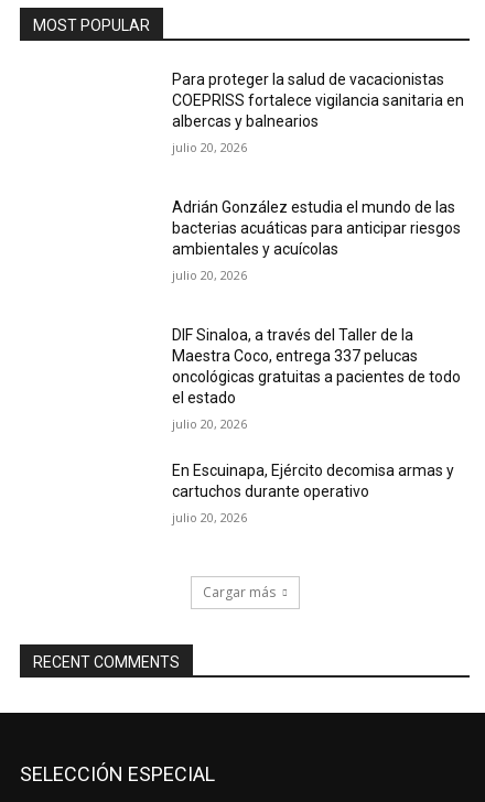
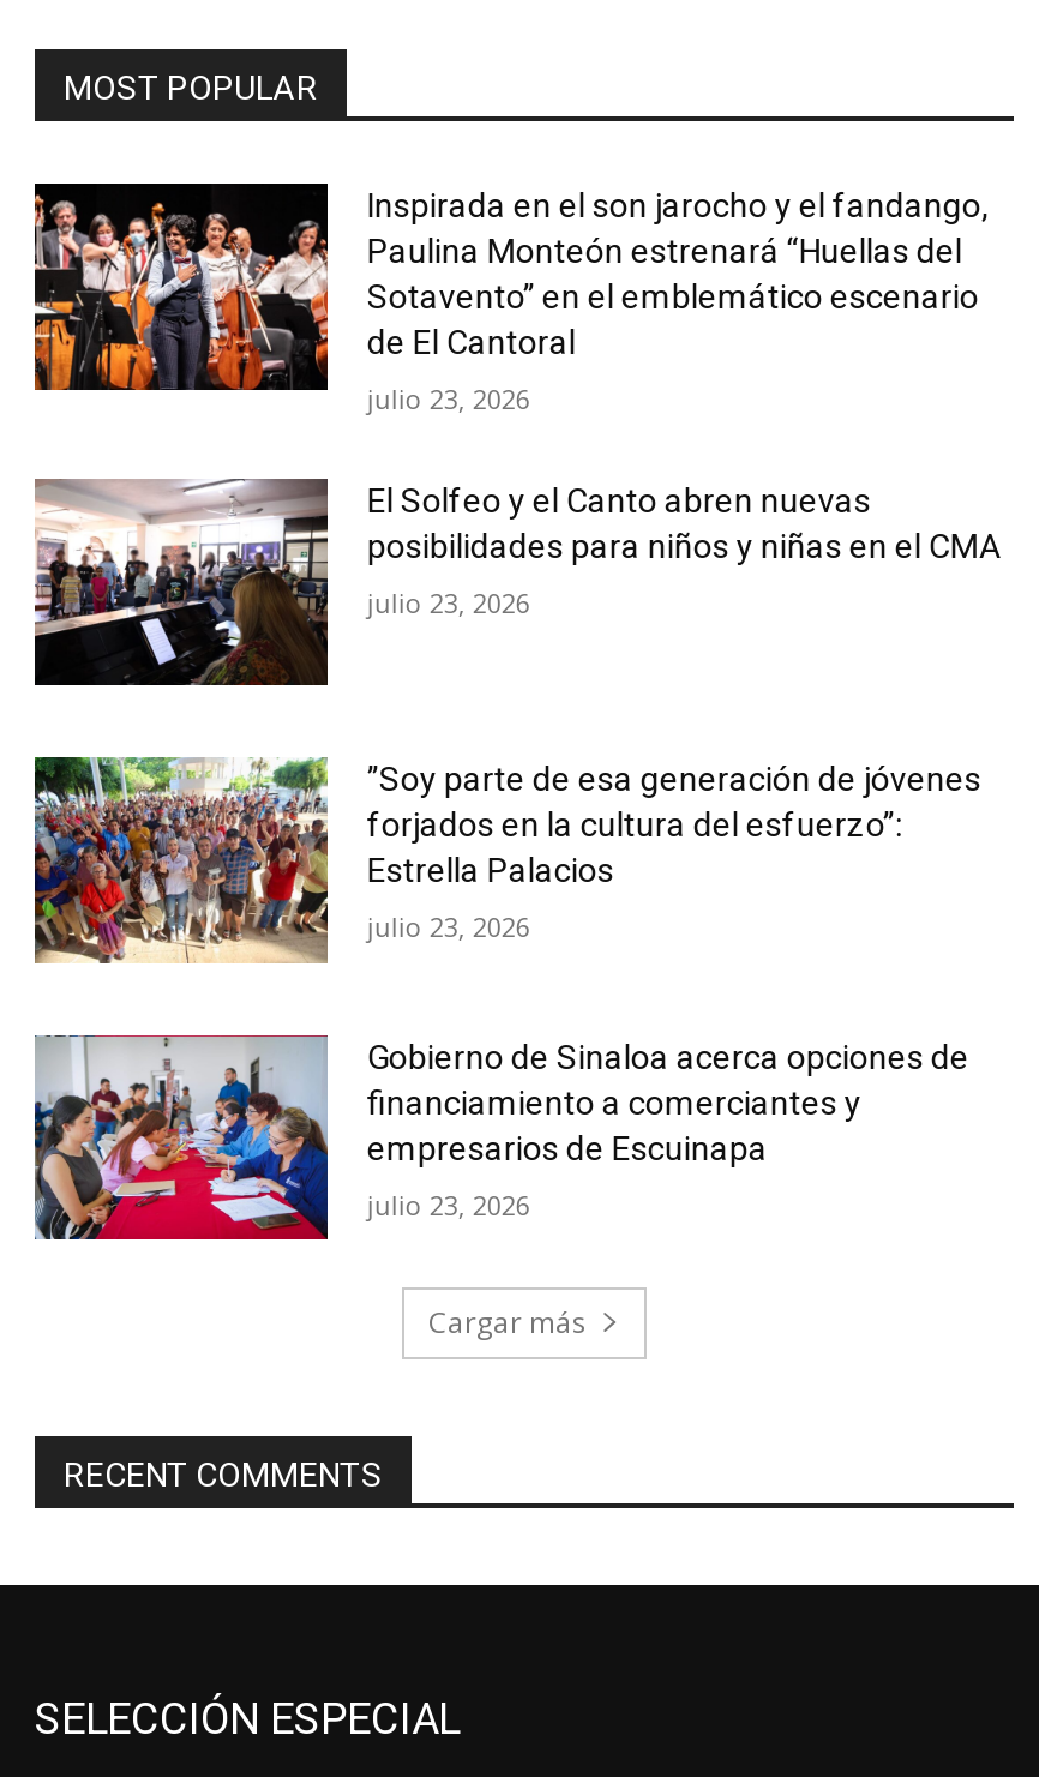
none -> [32,181,330,392] [image]
none -> [32,476,330,688] [image]
none -> [32,755,330,966] [image]
none -> [32,1033,330,1242] [image]
[172,71,464,130] Para proteger la salud de vacacionistas | COEPRISS fortalece vigilancia sanitaria en | albercas y balnearios -> [367,187,988,362] Inspirada en el son jarocho y el fandango, | Paulina Monteón estrenará “Huellas del | Sotavento” en el emblemático escenario | de El Cantoral
[172,139,247,156] julio 20, 2026 -> [367,381,530,417] julio 23, 2026
[172,198,461,258] Adrián González estudia el mundo de las | bacterias acuáticas para anticipar riesgos | ambientales y acuícolas -> [367,482,1003,566] El Solfeo y el Canto abren nuevas | posibilidades para niños y niñas en el CMA
[172,267,247,283] julio 20, 2026 -> [367,585,530,621] julio 23, 2026
[172,326,461,406] DIF Sinaloa, a través del Taller de la | Maestra Coco, entrega 337 pelucas | oncológicas gratuitas a pacientes de todo | el estado -> [367,760,981,889] ”Soy parte de esa generación de jóvenes | forjados en la cultura del esfuerzo”: | Estrella Palacios
[172,415,247,432] julio 20, 2026 -> [367,909,530,945] julio 23, 2026
[172,461,455,500] En Escuinapa, Ejército decomisa armas y | cartuchos durante operativo -> [367,1037,969,1167] Gobierno de Sinaloa acerca opciones de | financiamiento a comerciantes y | empresarios de Escuinapa
[172,509,247,525] julio 20, 2026 -> [367,1186,530,1222] julio 23, 2026

